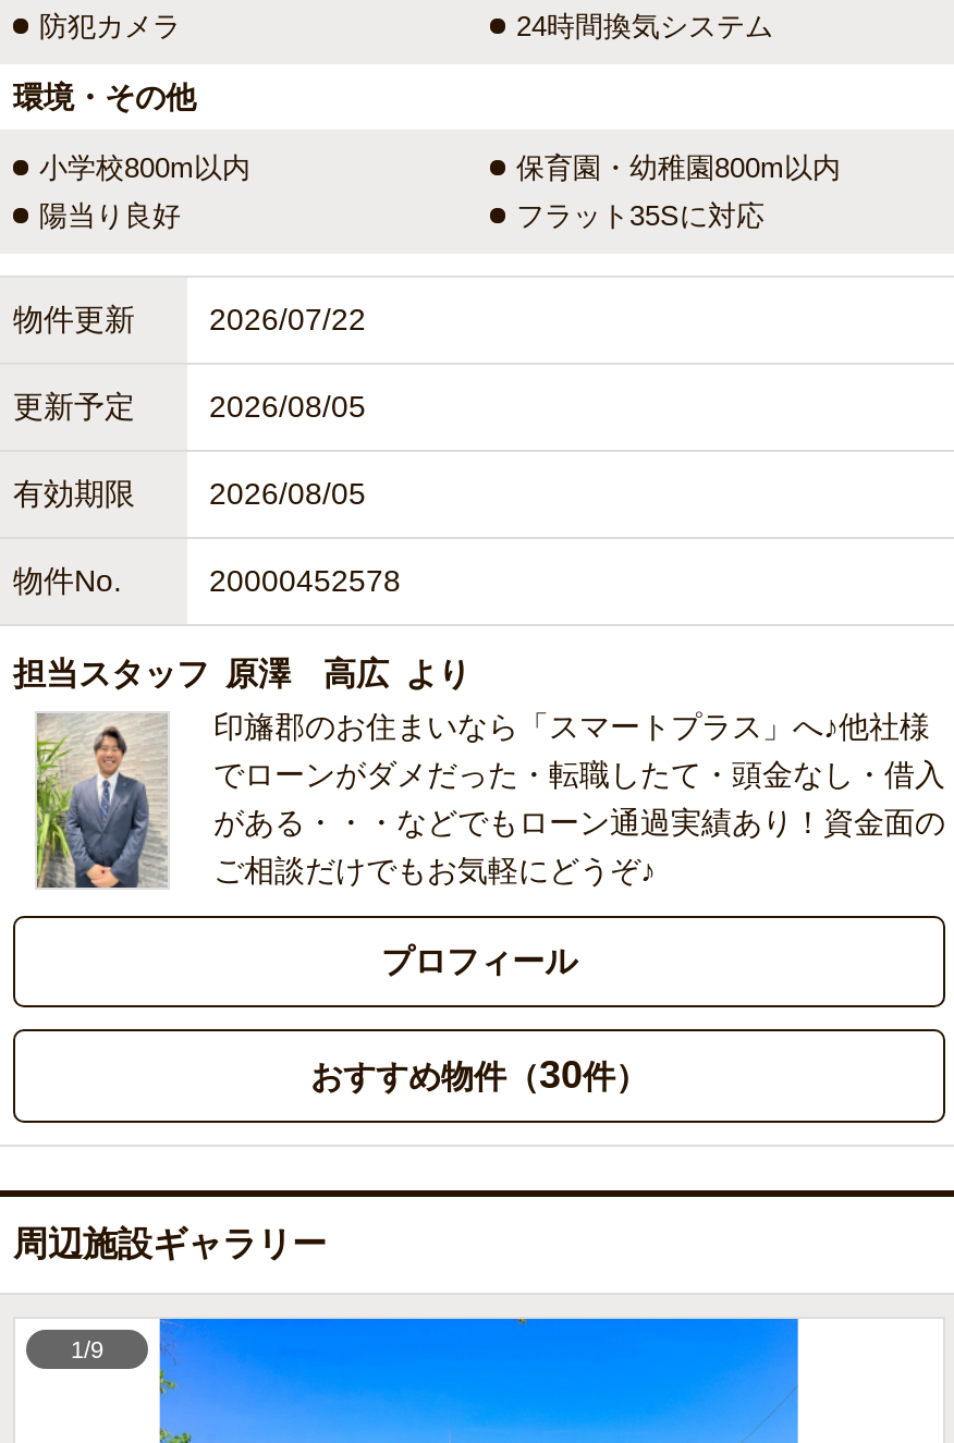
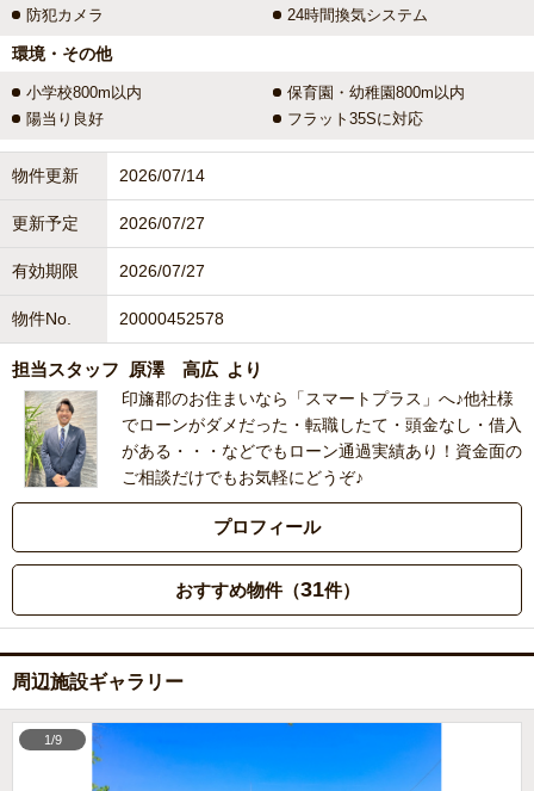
[209,302,366,337] 2026/07/22 -> [119,166,205,185] 2026/07/14
[209,389,366,424] 2026/08/05 -> [119,214,205,233] 2026/07/27
[209,476,366,511] 2026/08/05 -> [119,261,205,280] 2026/07/27
[310,1053,648,1097] おすすめ物件（30件） -> [175,577,359,601] おすすめ物件（31件）

